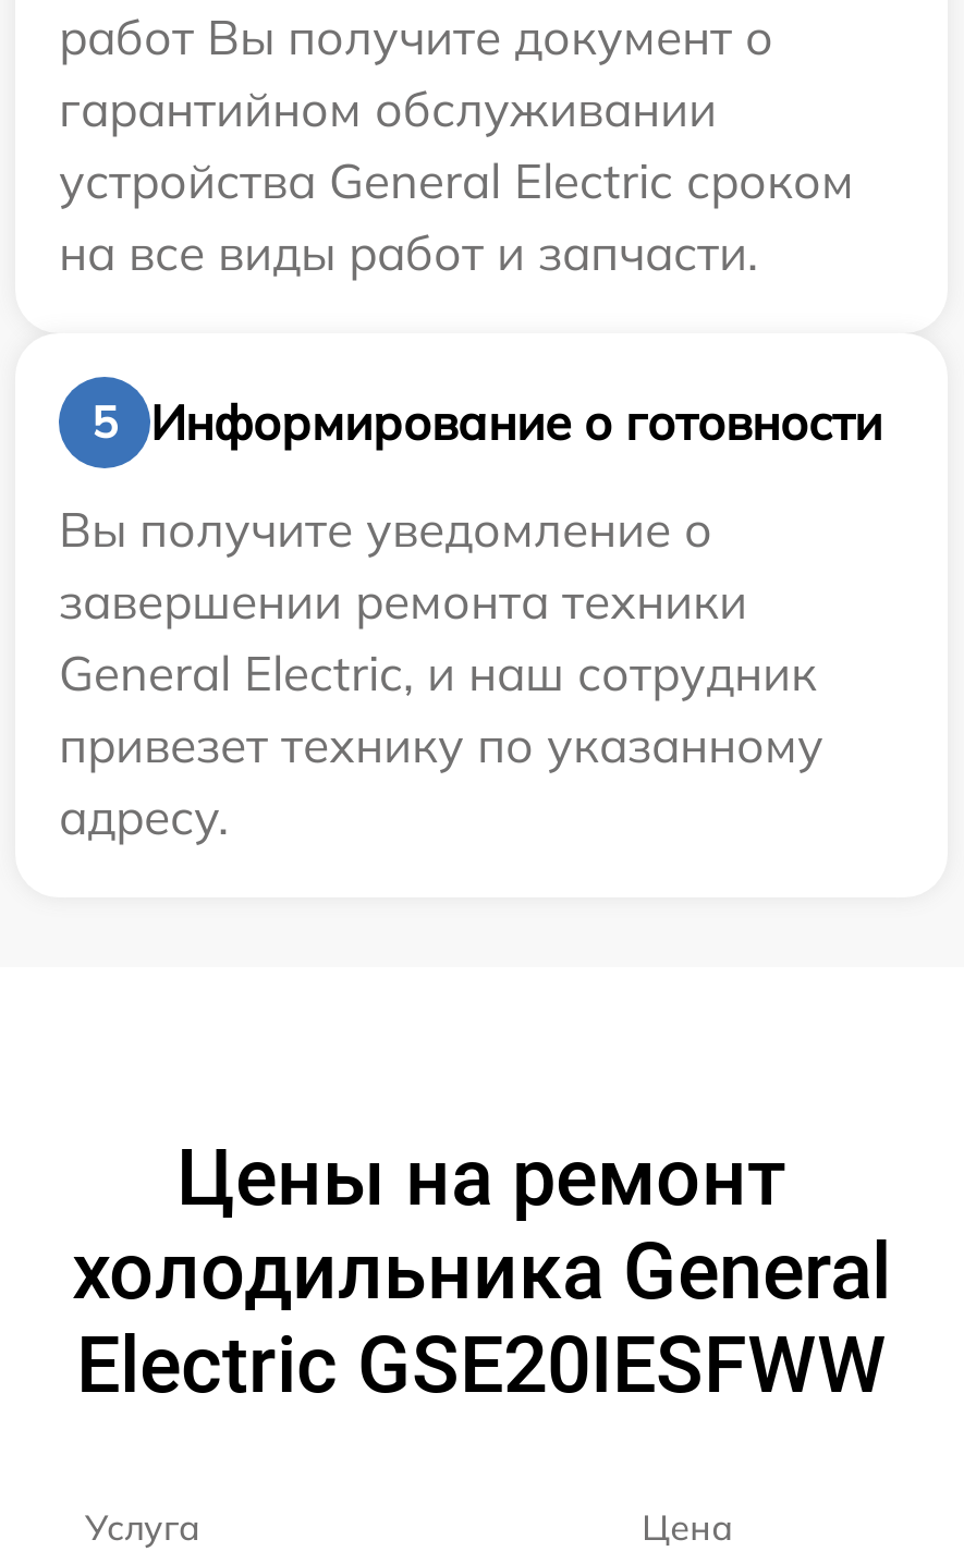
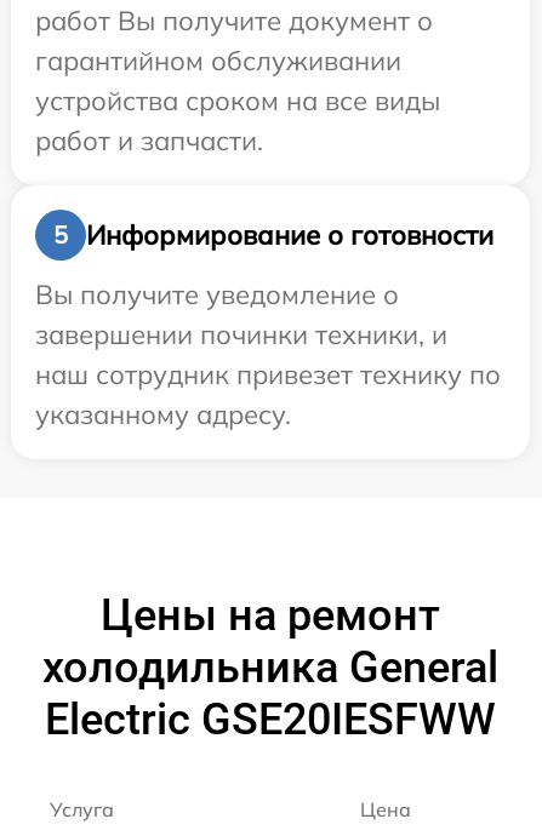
[59,150,854,283] устройства General Electric сроком | на все виды работ и запчасти. -> [35,84,440,158] устройства сроком на все виды | работ и запчасти.
[59,571,823,847] завершении ремонта техники | General Electric, и наш сотрудник | привезет технику по указанному | адресу. -> [35,317,501,431] завершении починки техники, и | наш сотрудник привезет технику по | указанному адресу.

